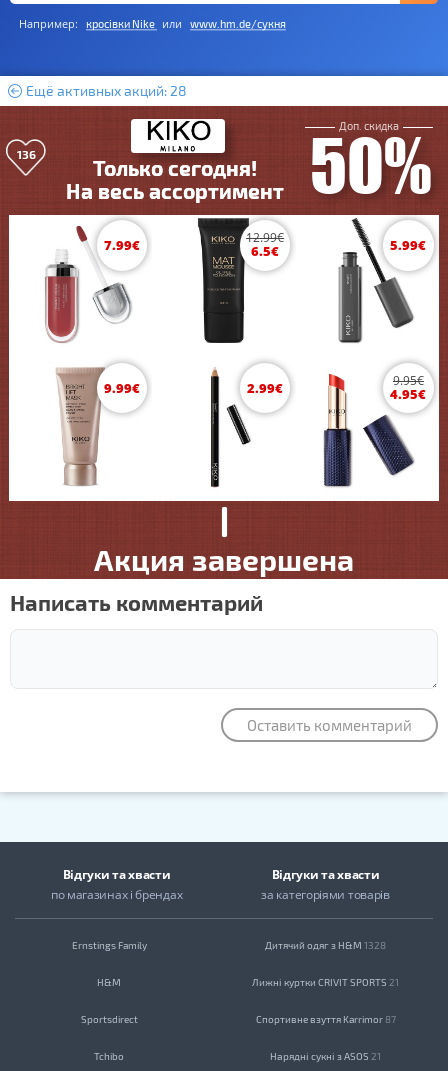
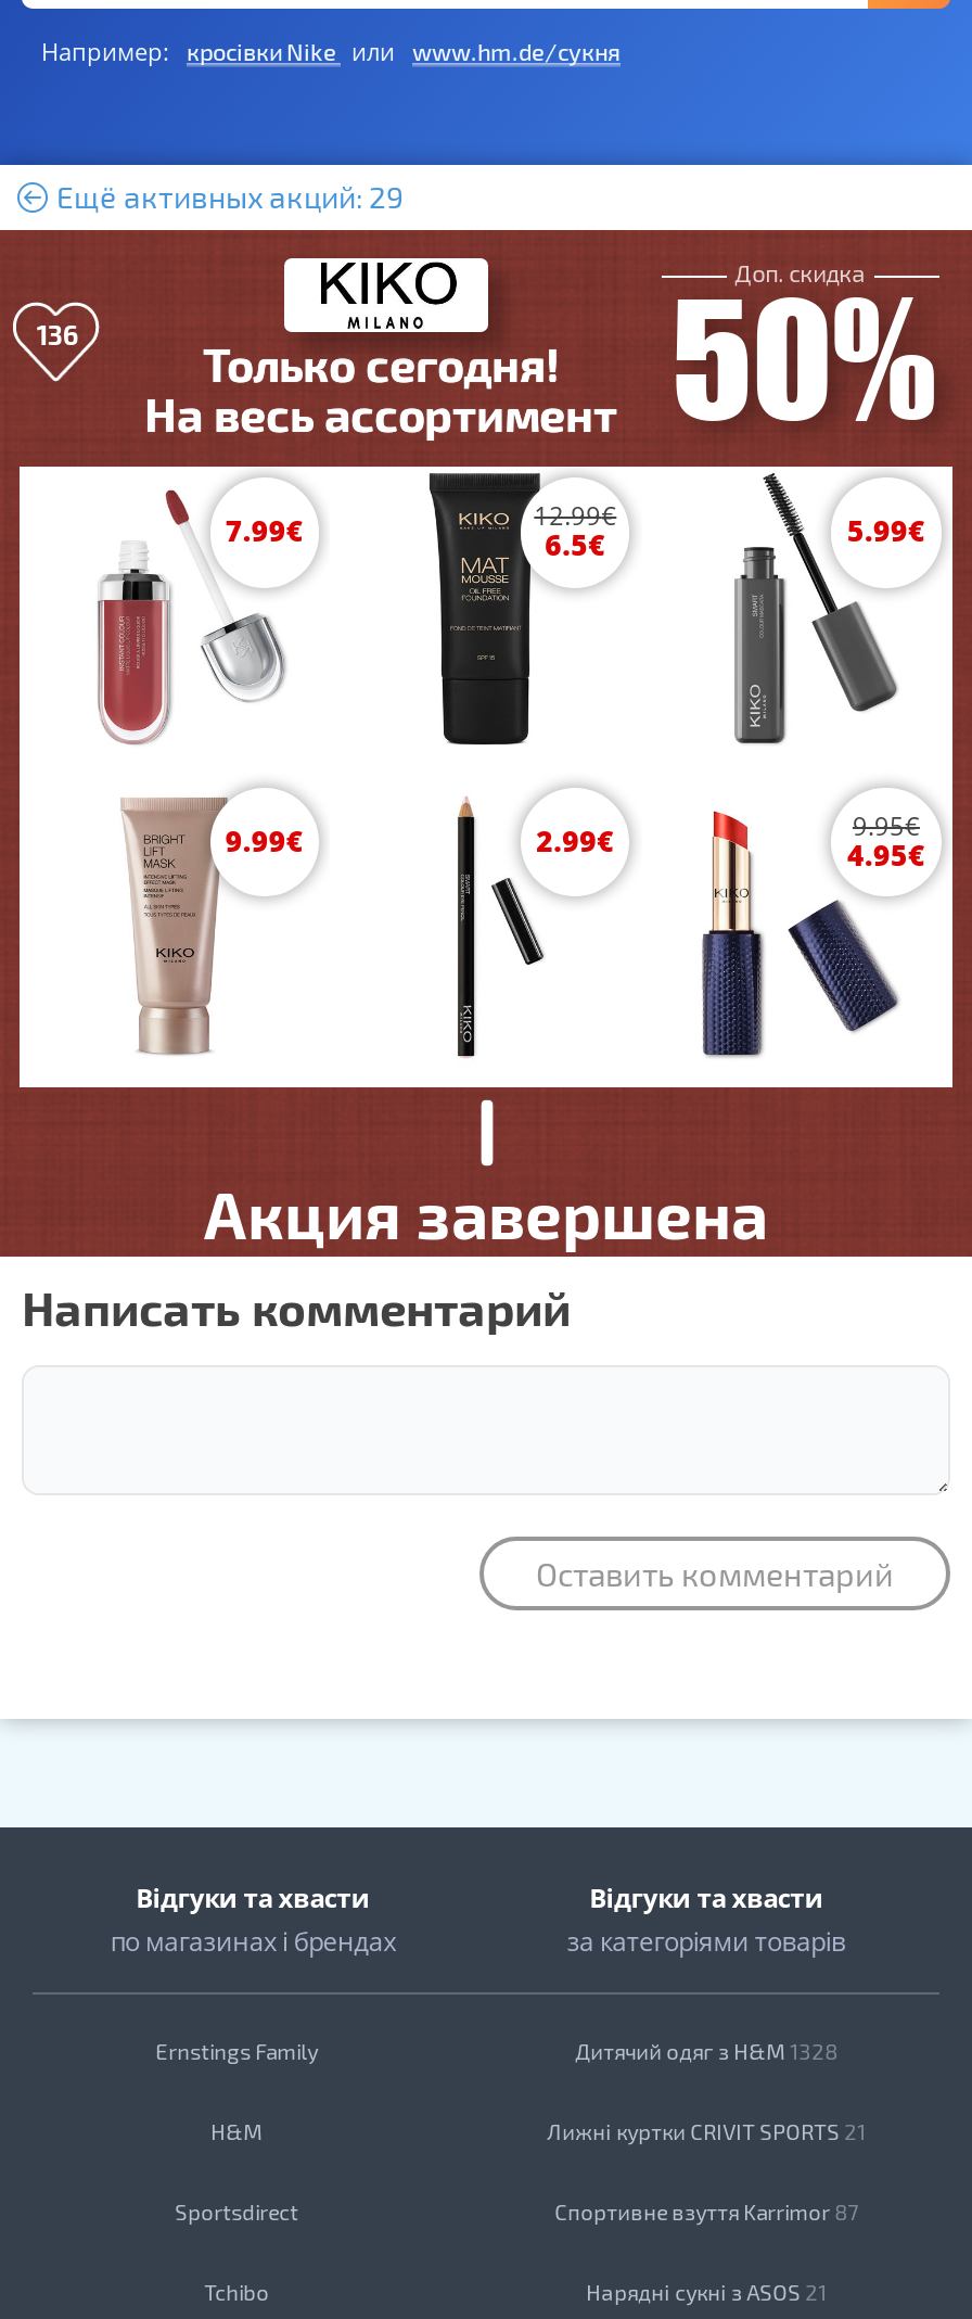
[23,82,187,99] Ещё активных акций: 28 -> [50,178,404,215] Ещё активных акций: 29

